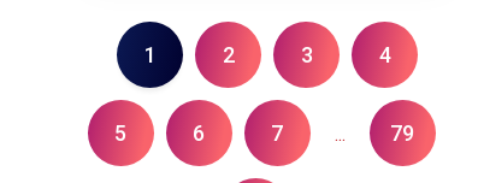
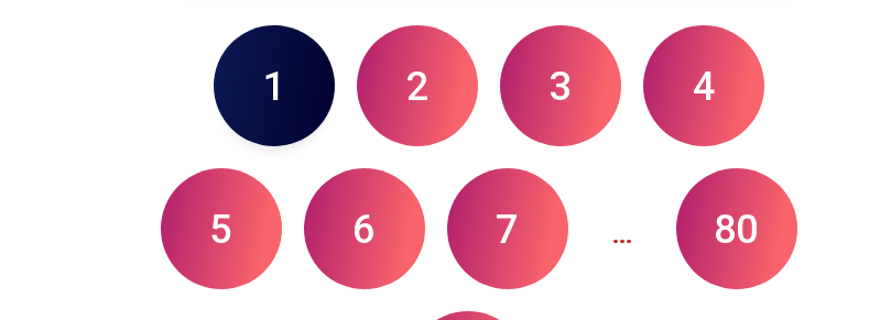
[390,120,414,146] 79 -> [714,206,758,252] 80

